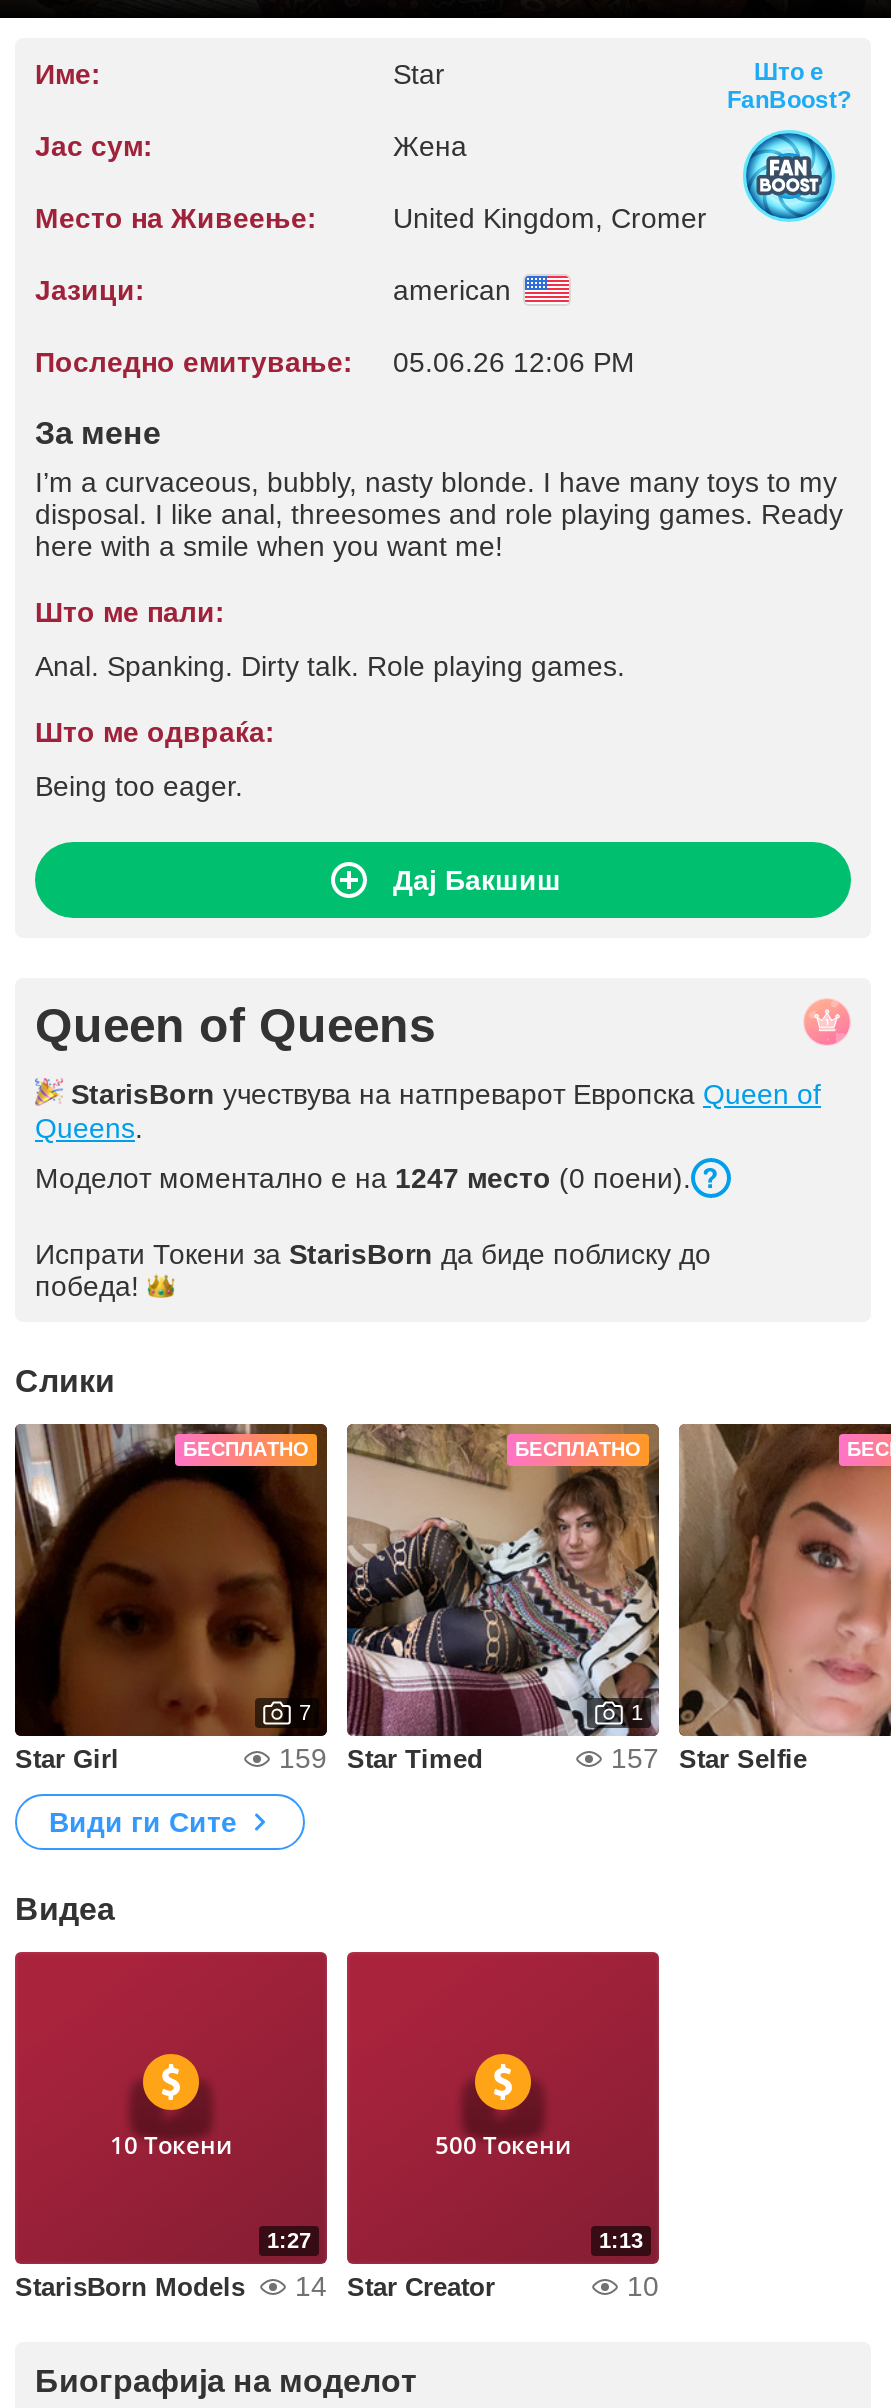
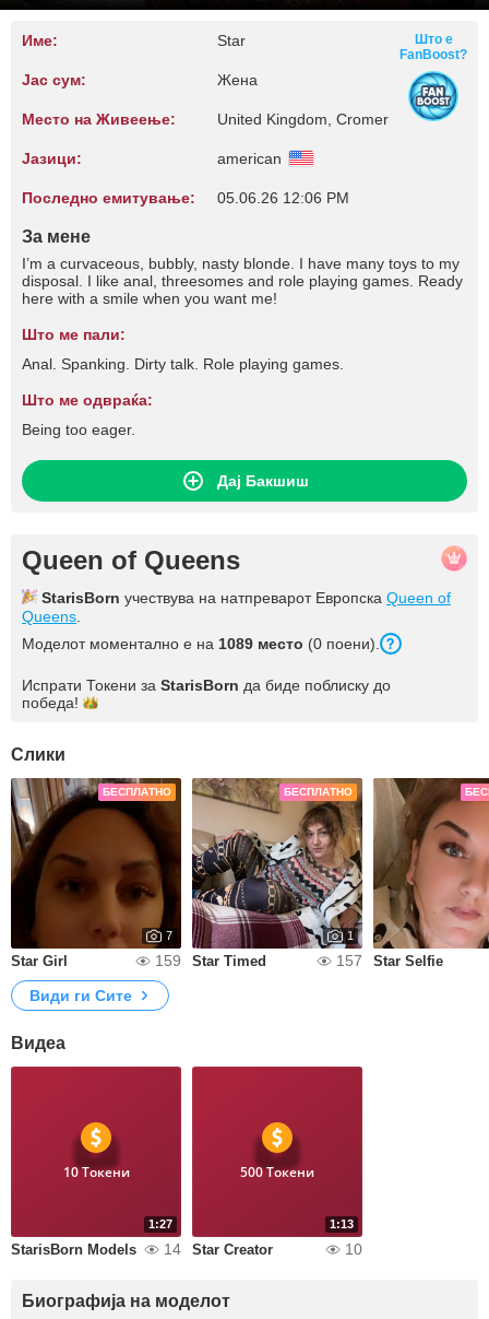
[35,1162,691,1194] Моделот моментално е на 1247 место (0 поени). -> [22,635,380,652] Моделот моментално е на 1089 место (0 поени).

